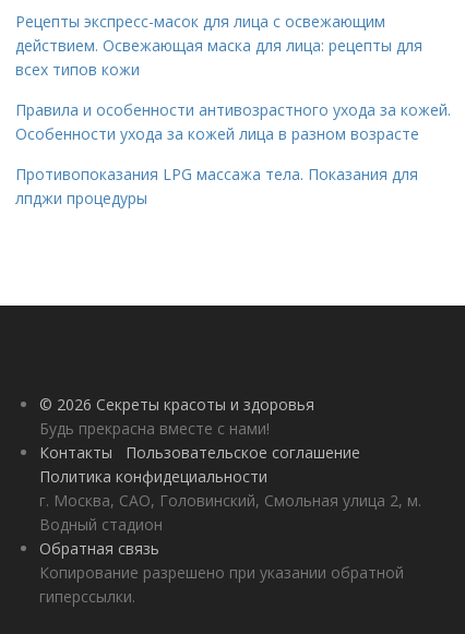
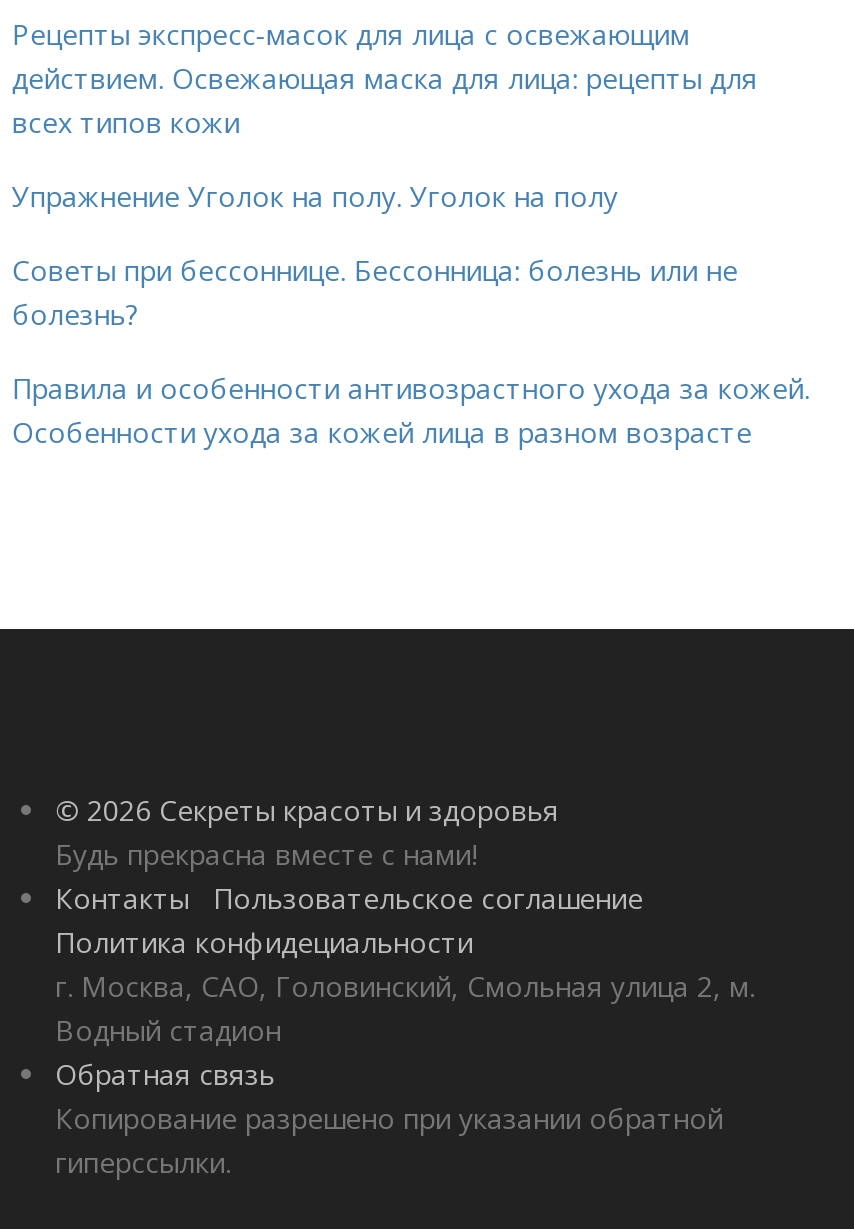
none -> [12,177,738,333] Упражнение Уголок на полу. Уголок на полу | Советы при бессоннице. Бессонница: болезнь или не | болезнь?
moved [16,99,451,144] -> [12,369,810,451]: Правила и особенности антивозрастного ухода за кожей. | Особенности ухода за кожей лица в разном возрасте
[16,164,418,208] Противопоказания LPG массажа тела. Показания для | лпджи процедуры -> none

